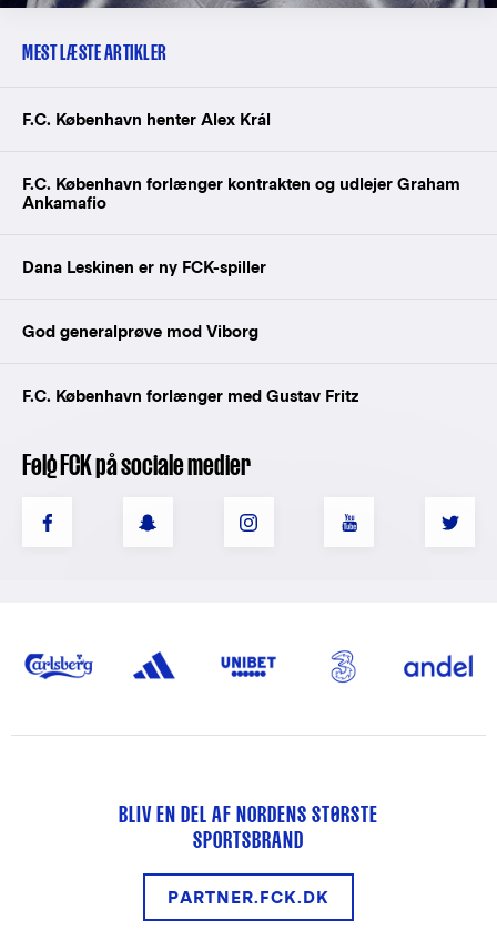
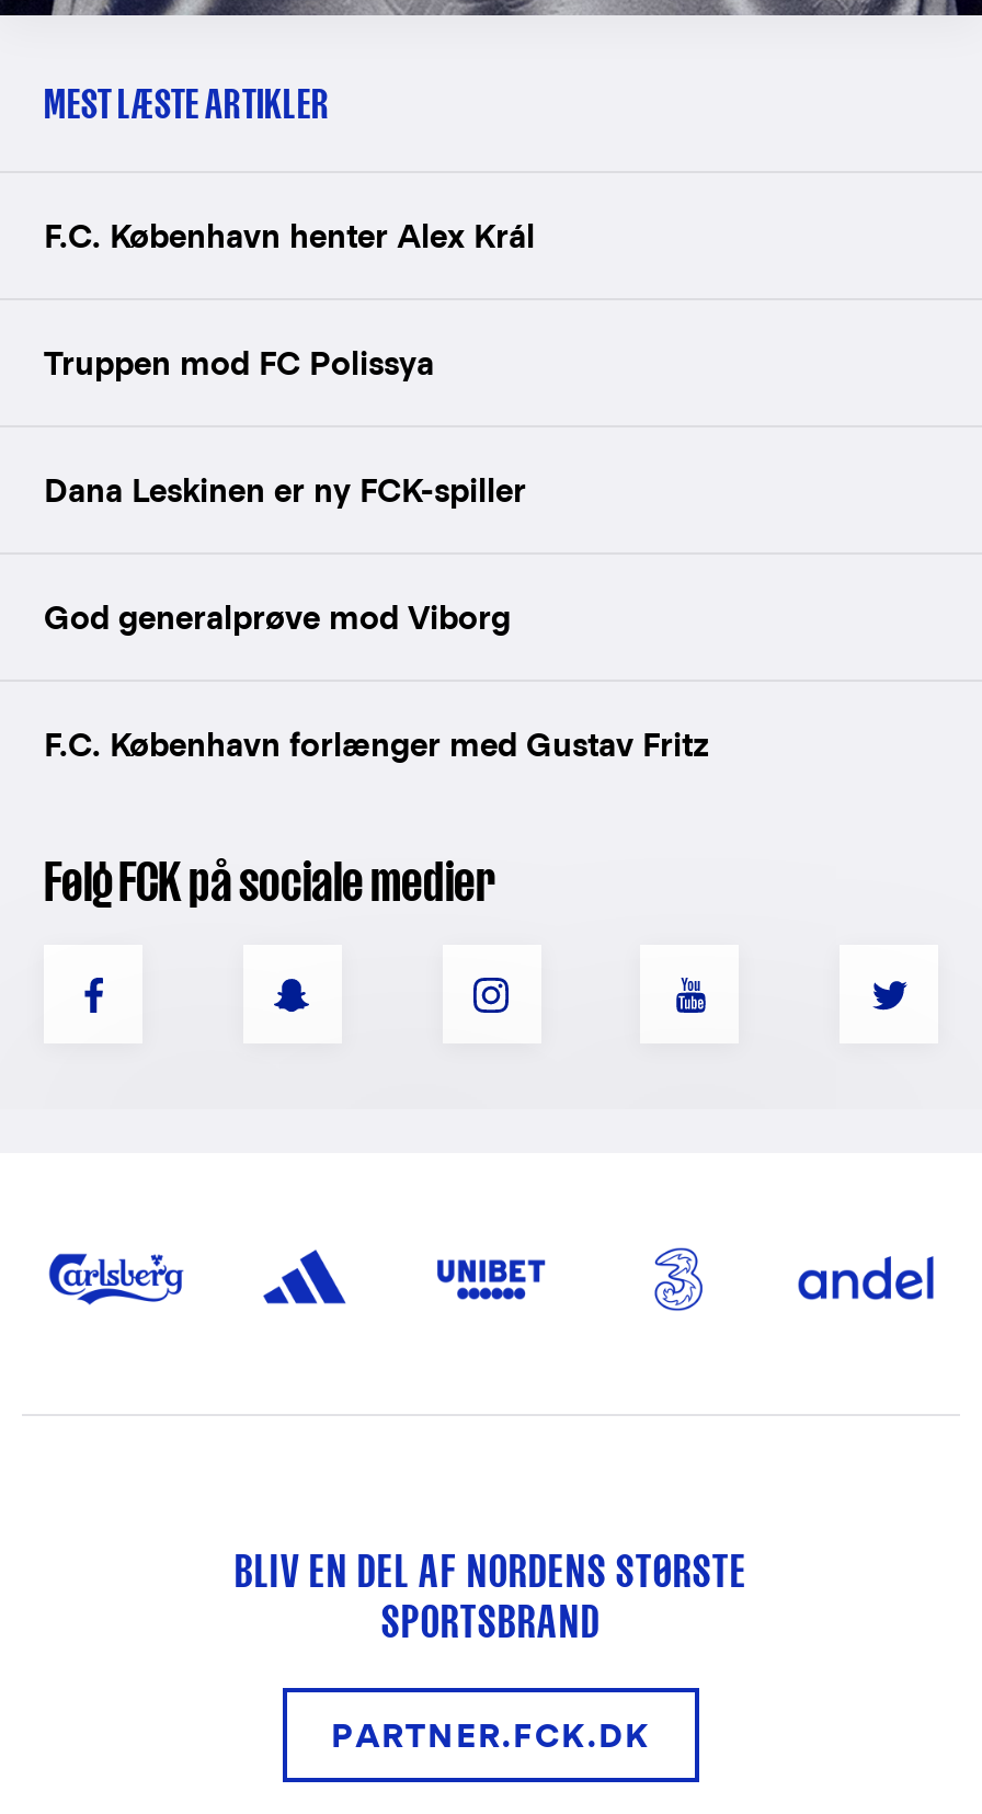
[22,175,460,212] F.C. København forlænger kontrakten og udlejer Graham | Ankamafio -> [44,345,434,382] Truppen mod FC Polissya

